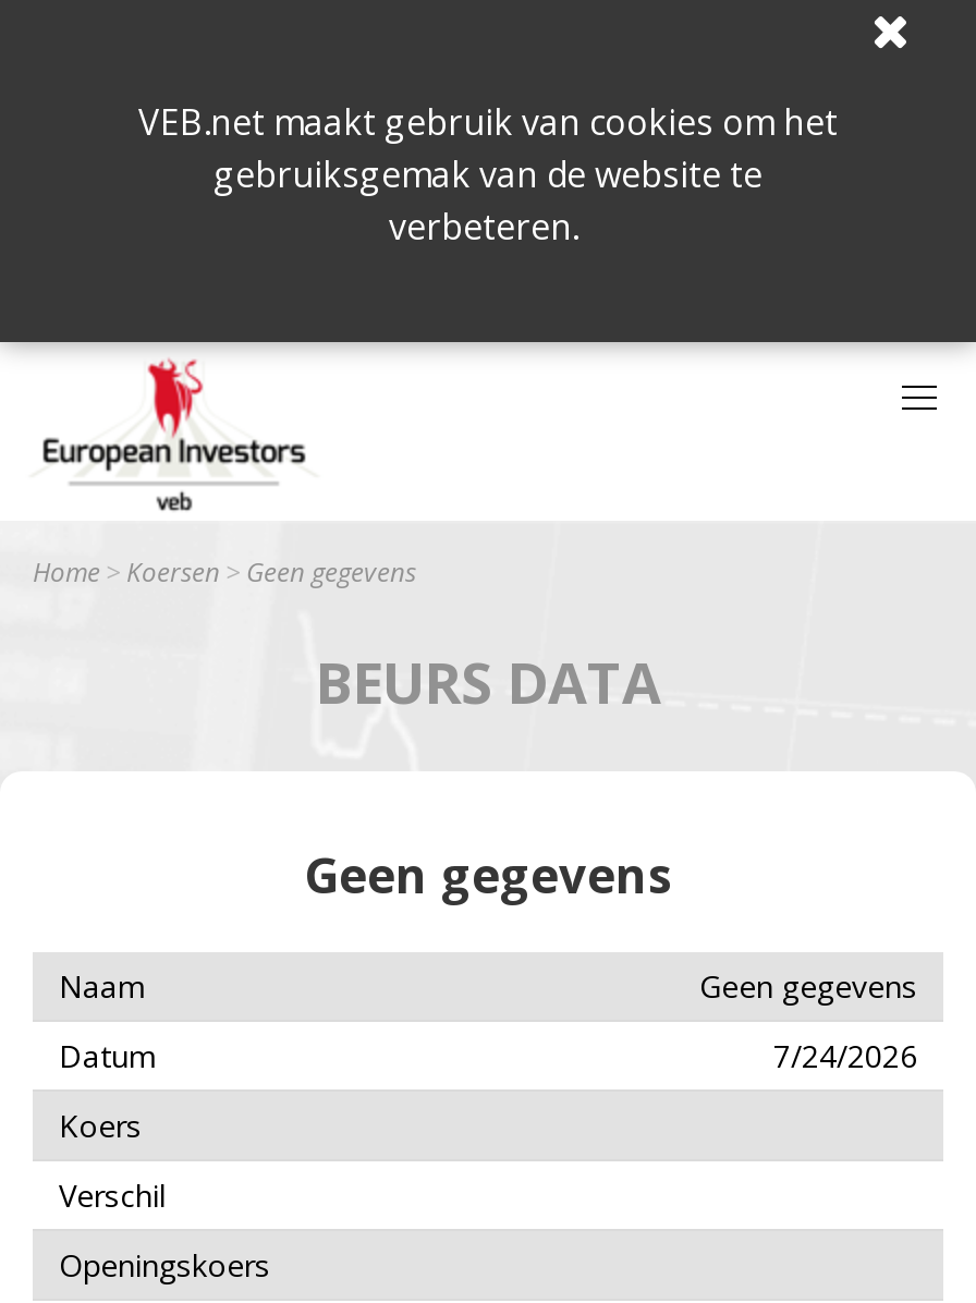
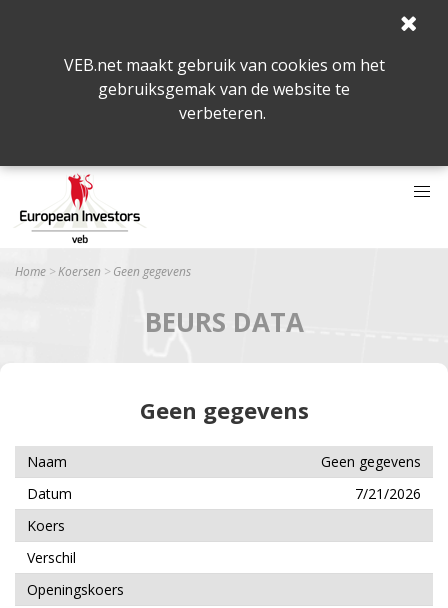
[773,1035,917,1077] 7/24/2026 -> [355,484,421,503] 7/21/2026

